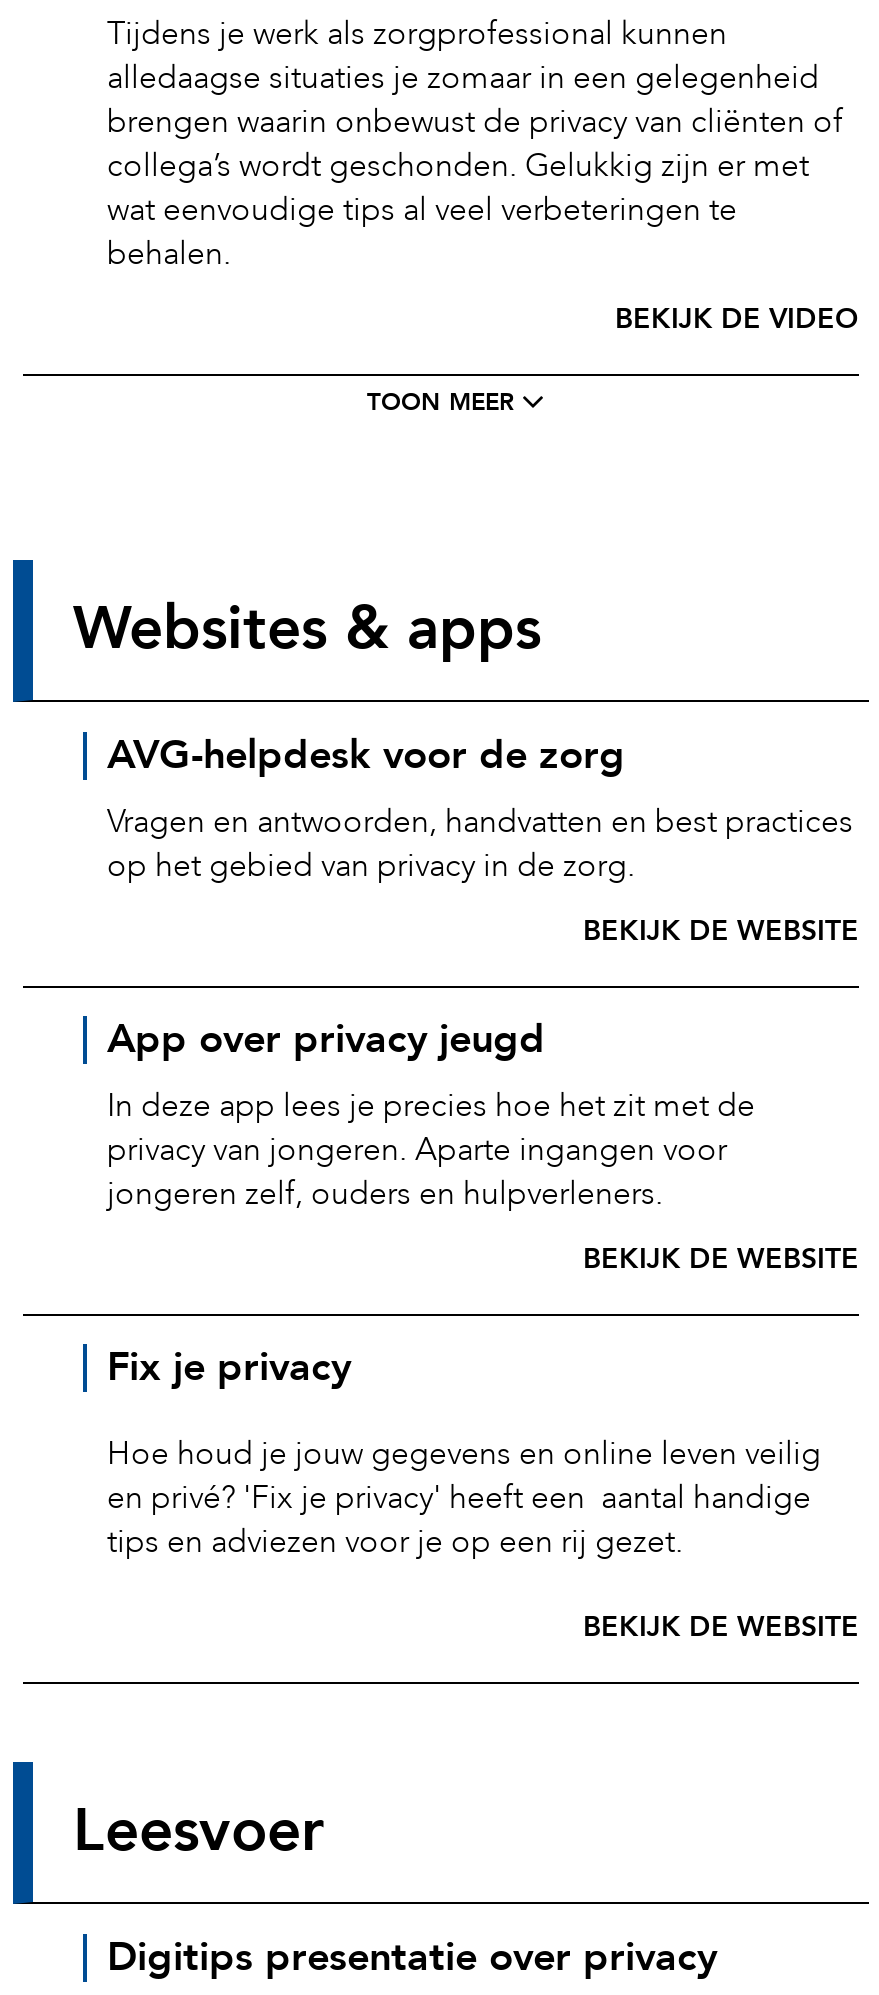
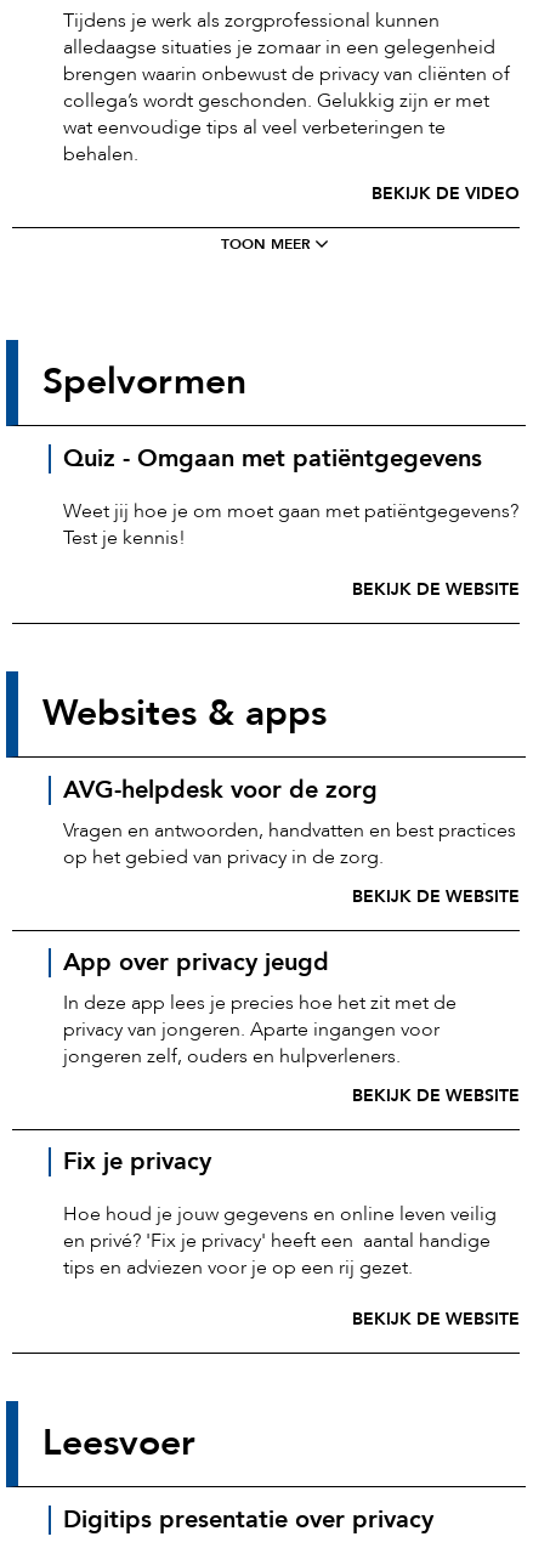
none -> [42,357,520,601] Spelvormen | Quiz - Omgaan met patiëntgegevens | Weet jij hoe je om moet gaan met patiëntgegevens? | Test je kennis! | BEKIJK DE WEBSITE

